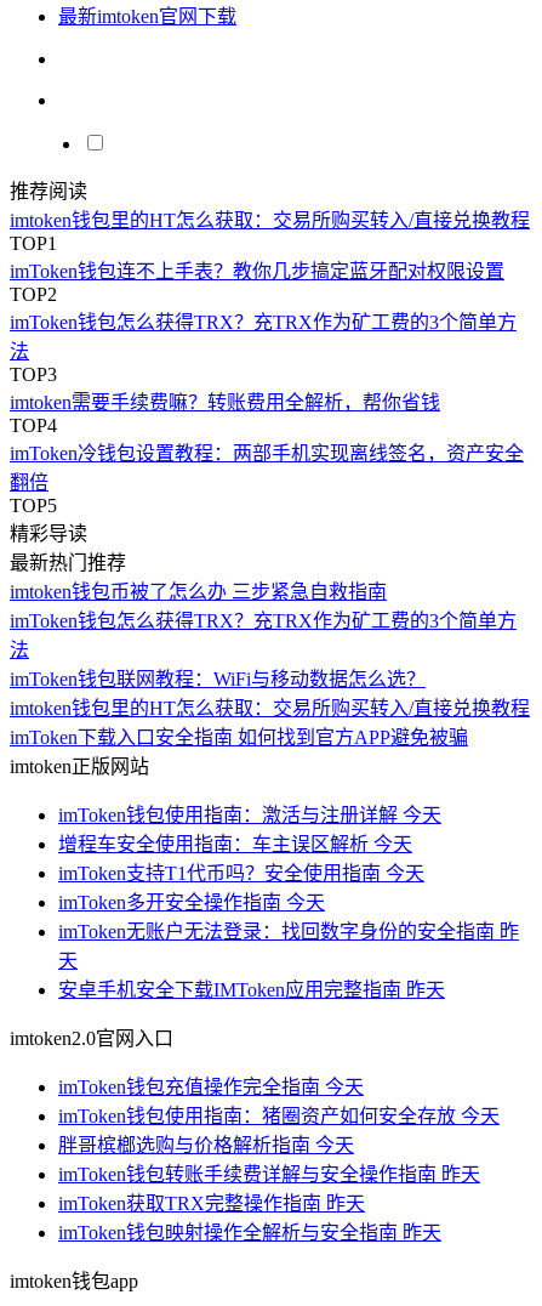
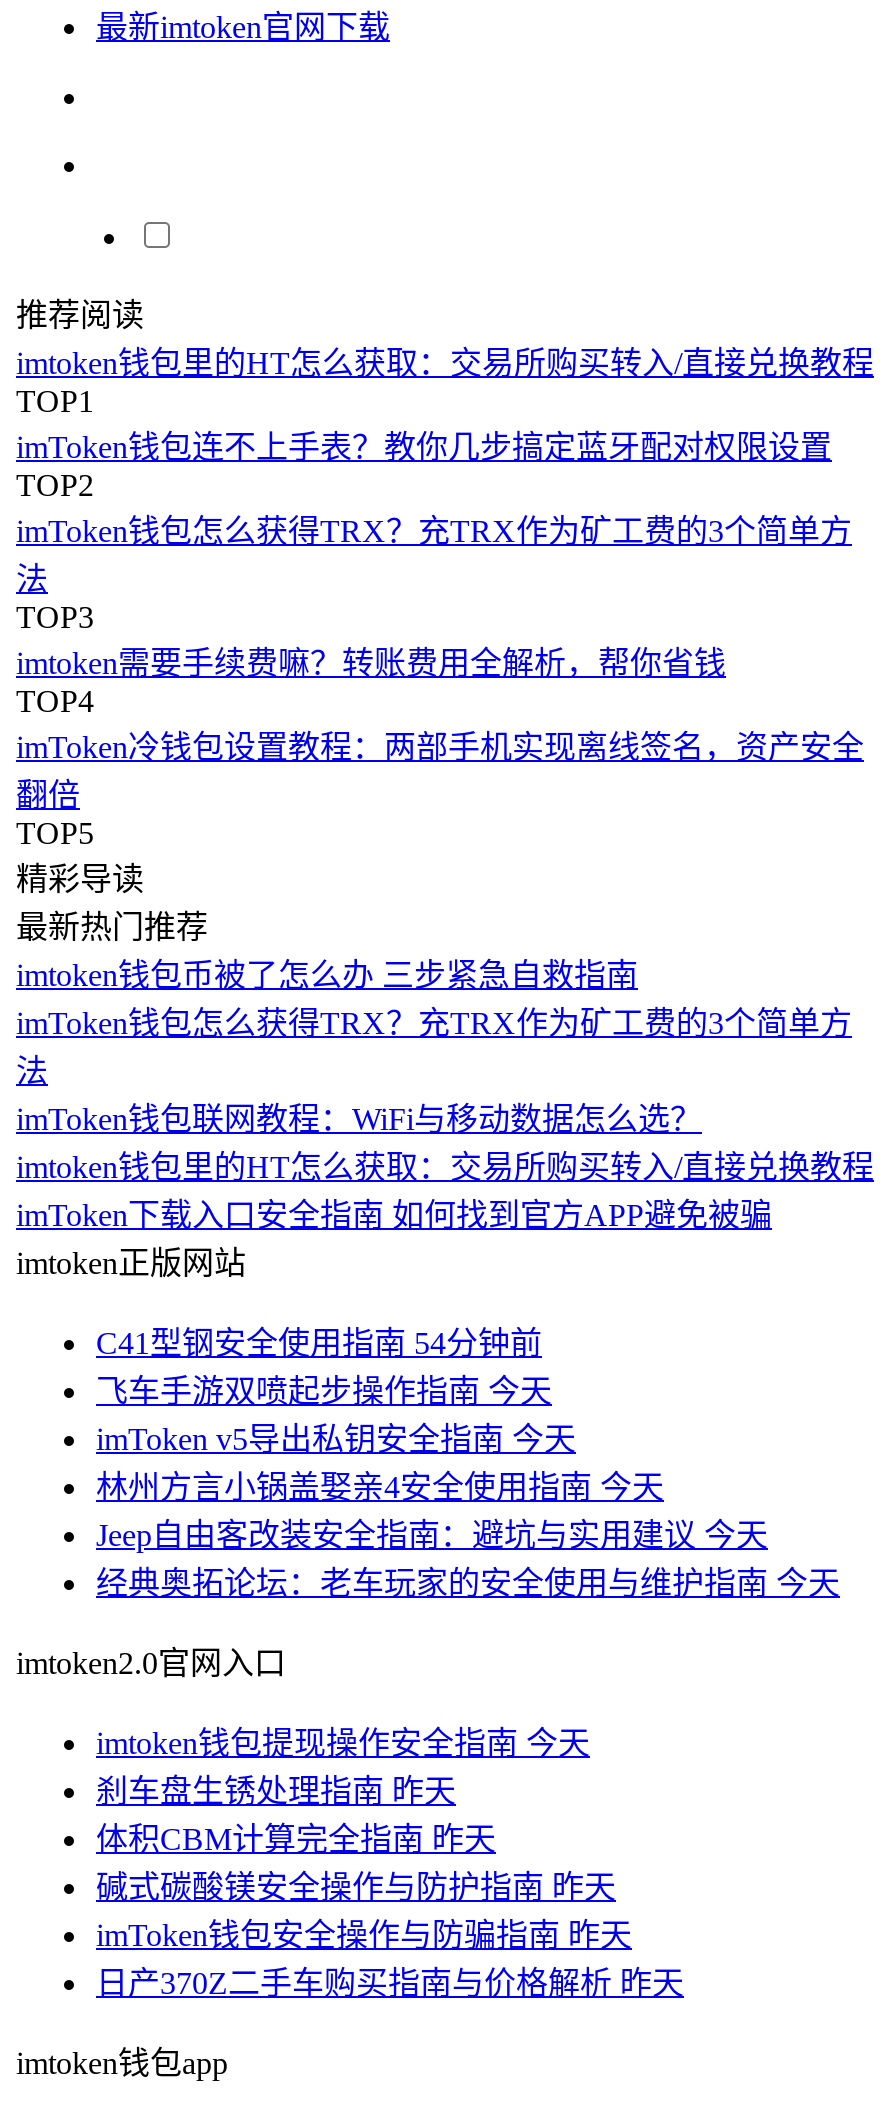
[58,805,519,1000] imToken钱包使用指南：激活与注册详解 今天 | 增程车安全使用指南：车主误区解析 今天 | imToken支持T1代币吗？安全使用指南 今天 | imToken多开安全操作指南 今天 | imToken无账户无法登录：找回数字身份的安全指南 昨 | 天 | 安卓手机安全下载IMToken应用完整指南 昨天 -> [96,1326,840,1600] C41型钢安全使用指南 54分钟前 | 飞车手游双喷起步操作指南 今天 | imToken v5导出私钥安全指南 今天 | 林州方言小锅盖娶亲4安全使用指南 今天 | Jeep自由客改装安全指南：避坑与实用建议 今天 | 经典奥拓论坛：老车玩家的安全使用与维护指南 今天
[58,1077,500,1243] imToken钱包充值操作完全指南 今天 | imToken钱包使用指南：猪圈资产如何安全存放 今天 | 胖哥槟榔选购与价格解析指南 今天 | imToken钱包转账手续费详解与安全操作指南 昨天 | imToken获取TRX完整操作指南 昨天 | imToken钱包映射操作全解析与安全指南 昨天 -> [96,1726,684,2000] imtoken钱包提现操作安全指南 今天 | 刹车盘生锈处理指南 昨天 | 体积CBM计算完全指南 昨天 | 碱式碳酸镁安全操作与防护指南 昨天 | imToken钱包安全操作与防骗指南 昨天 | 日产370Z二手车购买指南与价格解析 昨天

